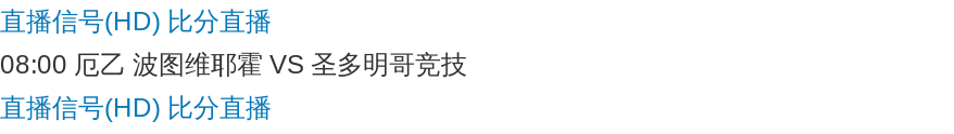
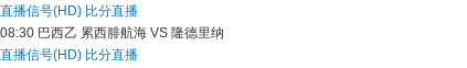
[0,50,467,80] 08:00 厄乙波图维耶霍 VS 圣多明哥竞技 -> [0,25,224,41] 08:30 巴西乙累西腓航海 VS 隆德里纳

